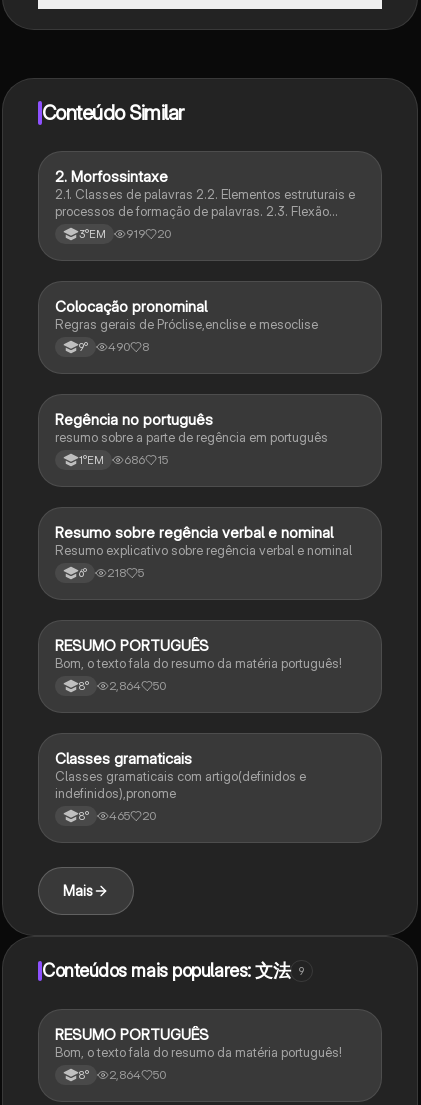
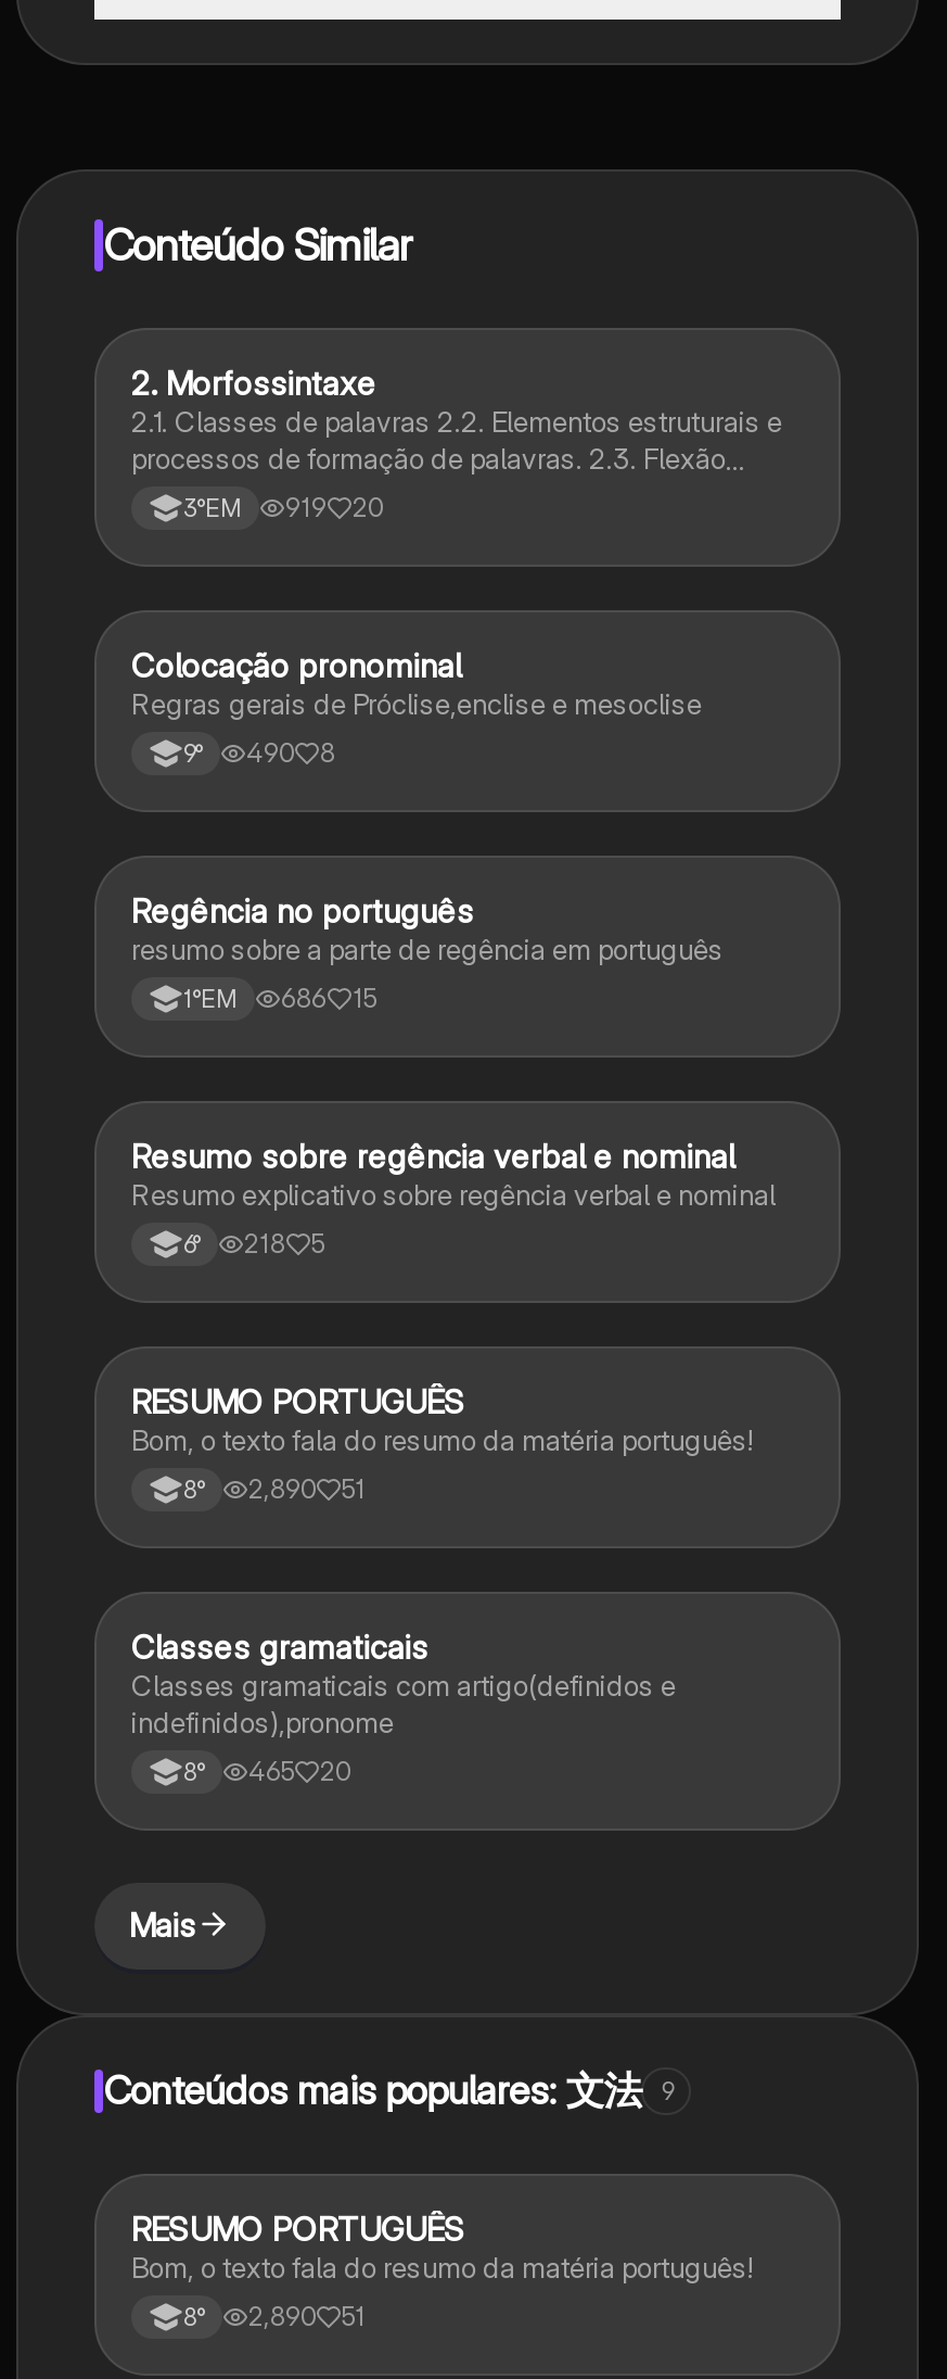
[109,678,141,693] 2,864 -> [248,1473,316,1506] 2,890
[153,678,166,693] 50 -> [342,1473,366,1506] 51
[109,1067,141,1082] 2,864 -> [248,2300,316,2333] 2,890
[153,1067,166,1082] 50 -> [342,2300,366,2333] 51

